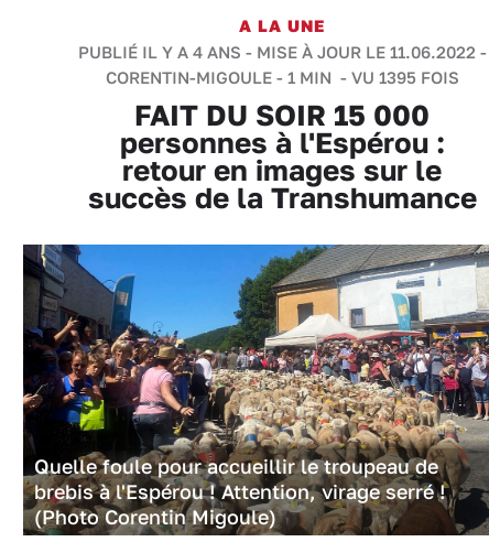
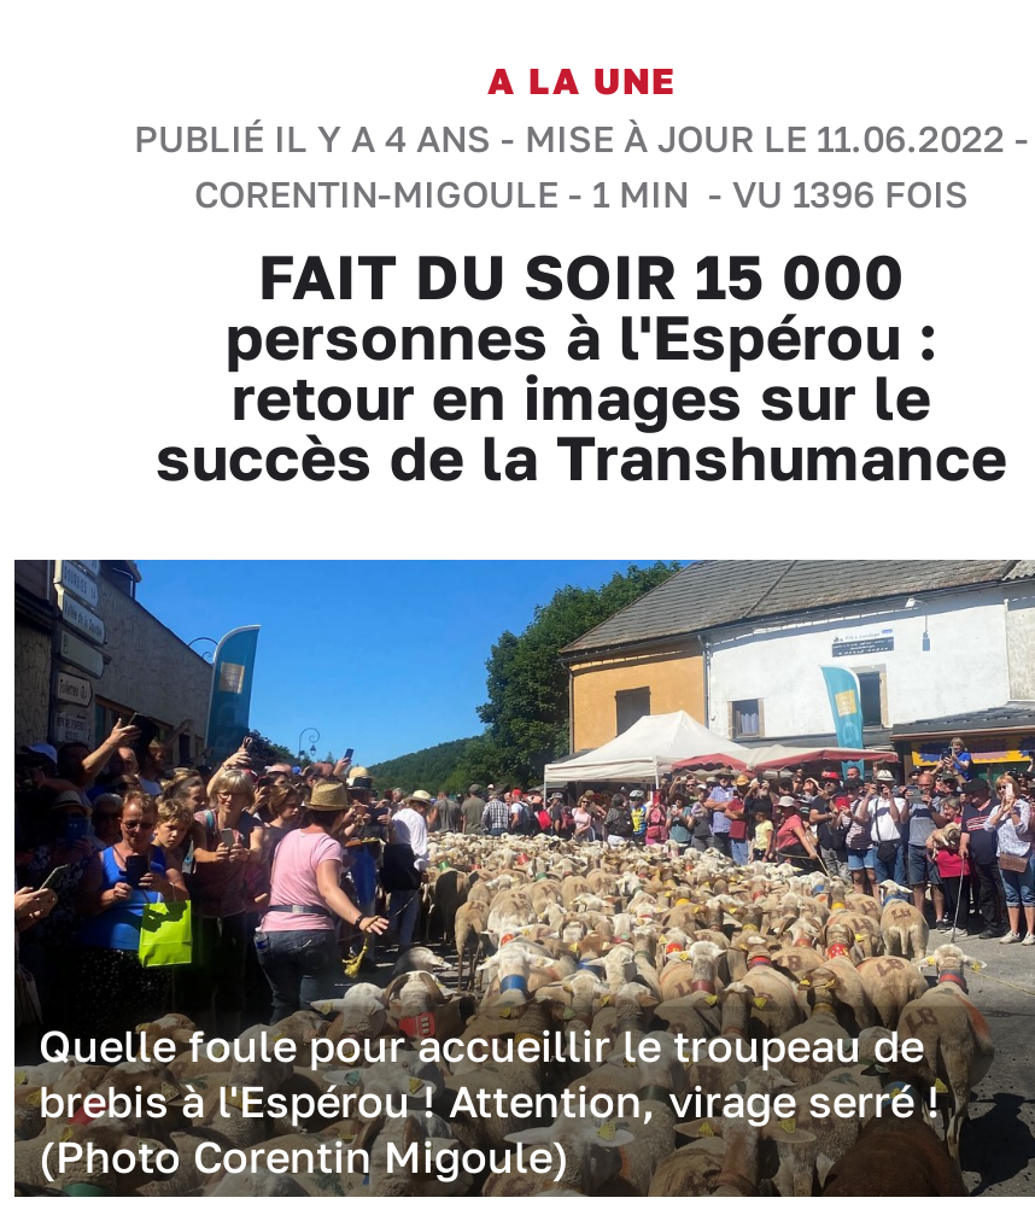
[105,67,459,87] CORENTIN-MIGOULE - 1 MIN - VU 1395 FOIS -> [194,171,969,215] CORENTIN-MIGOULE - 1 MIN - VU 1396 FOIS

